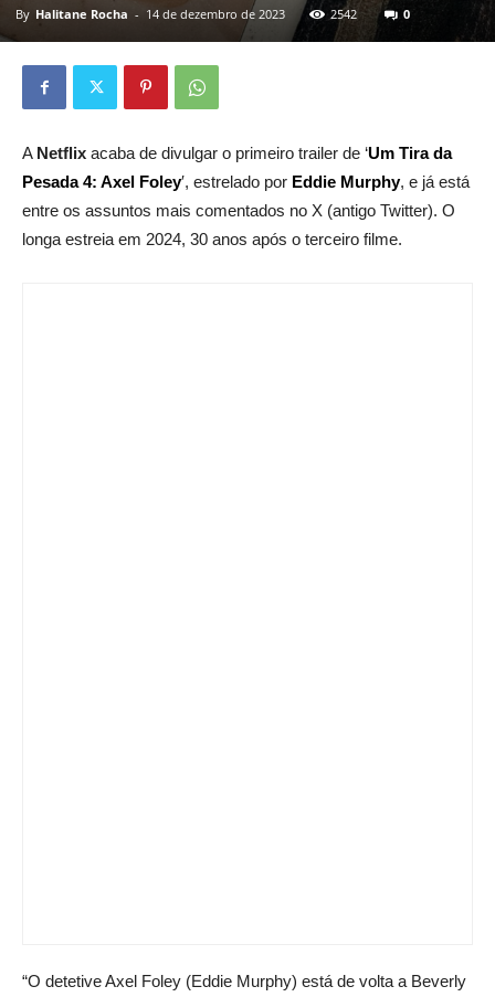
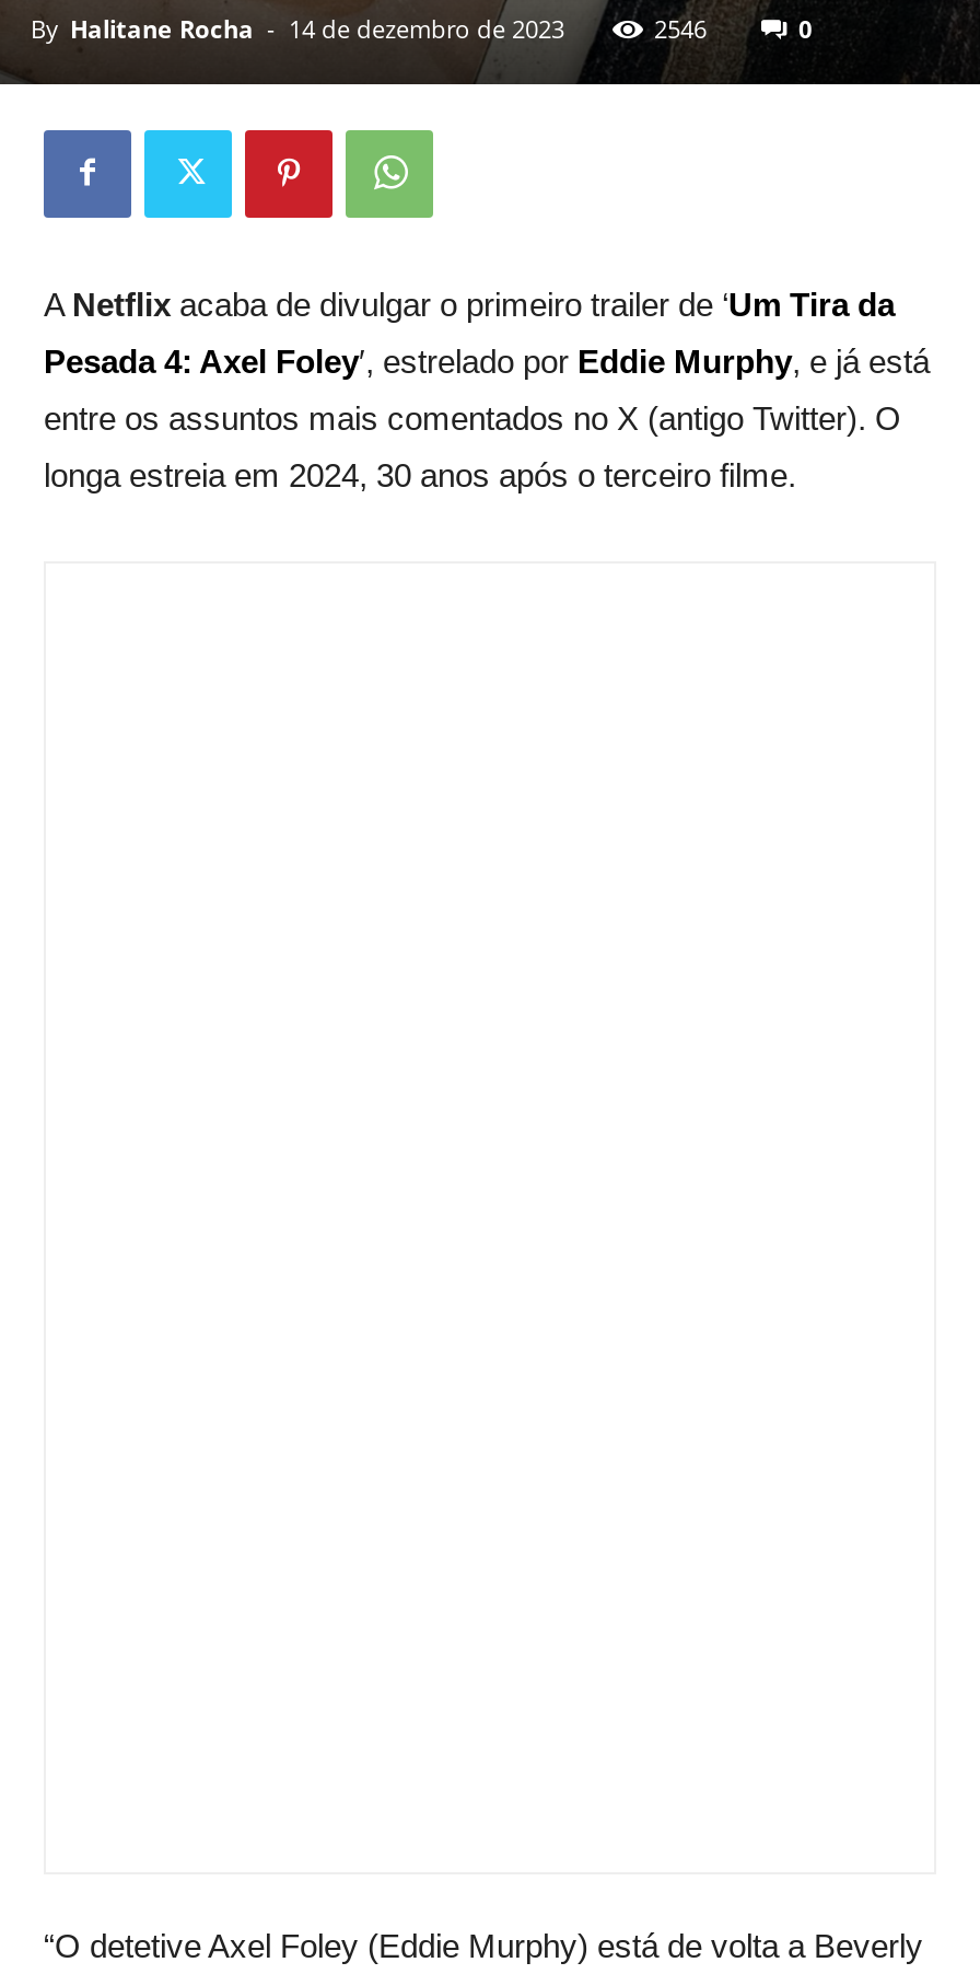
[330,6,357,22] 2542 -> [654,12,707,44] 2546

